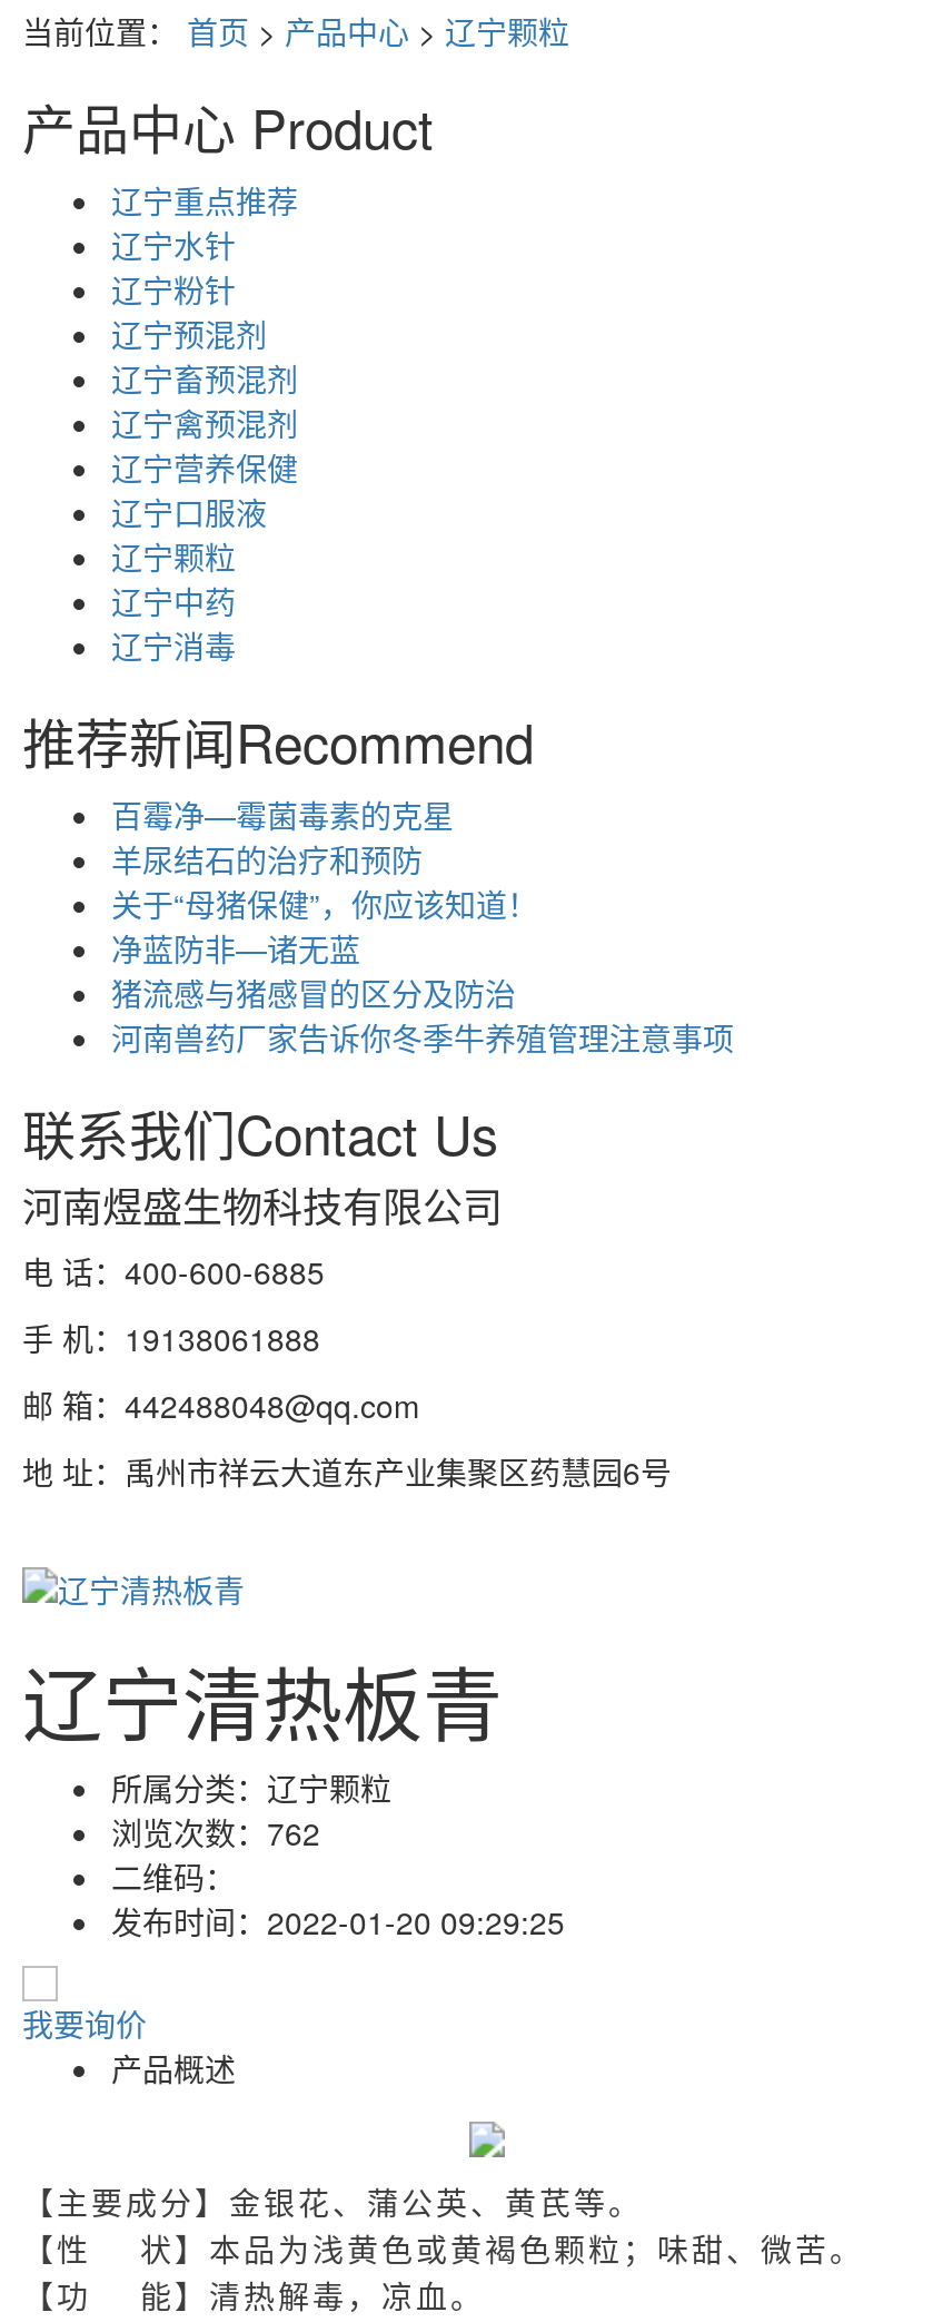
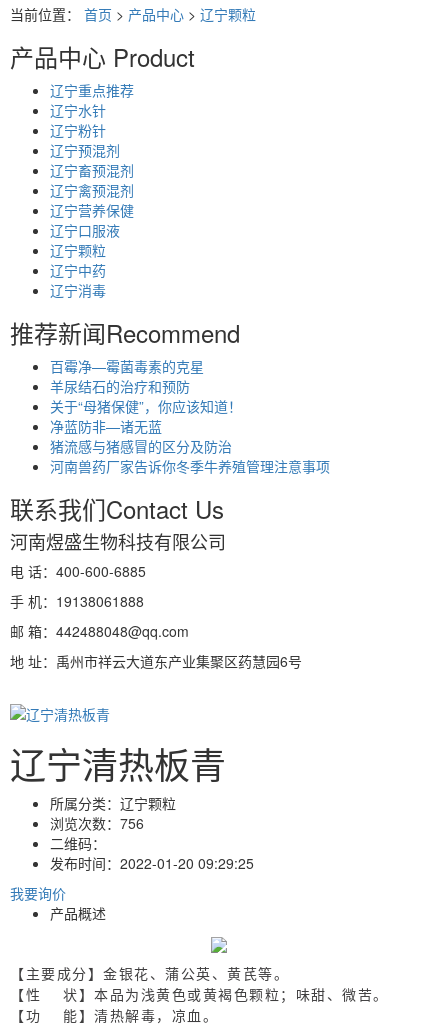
[111,1809,320,1854] 浏览次数：762 -> [50,813,144,833] 浏览次数：756

